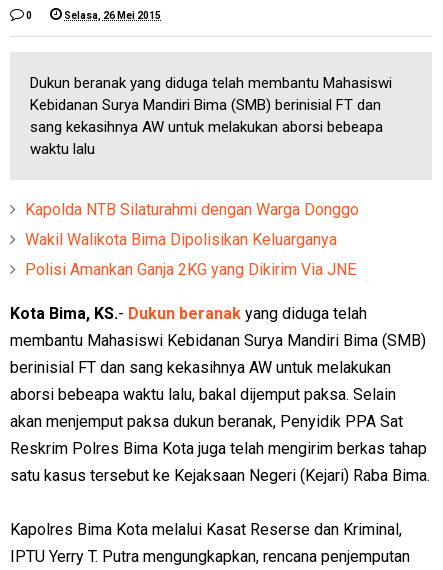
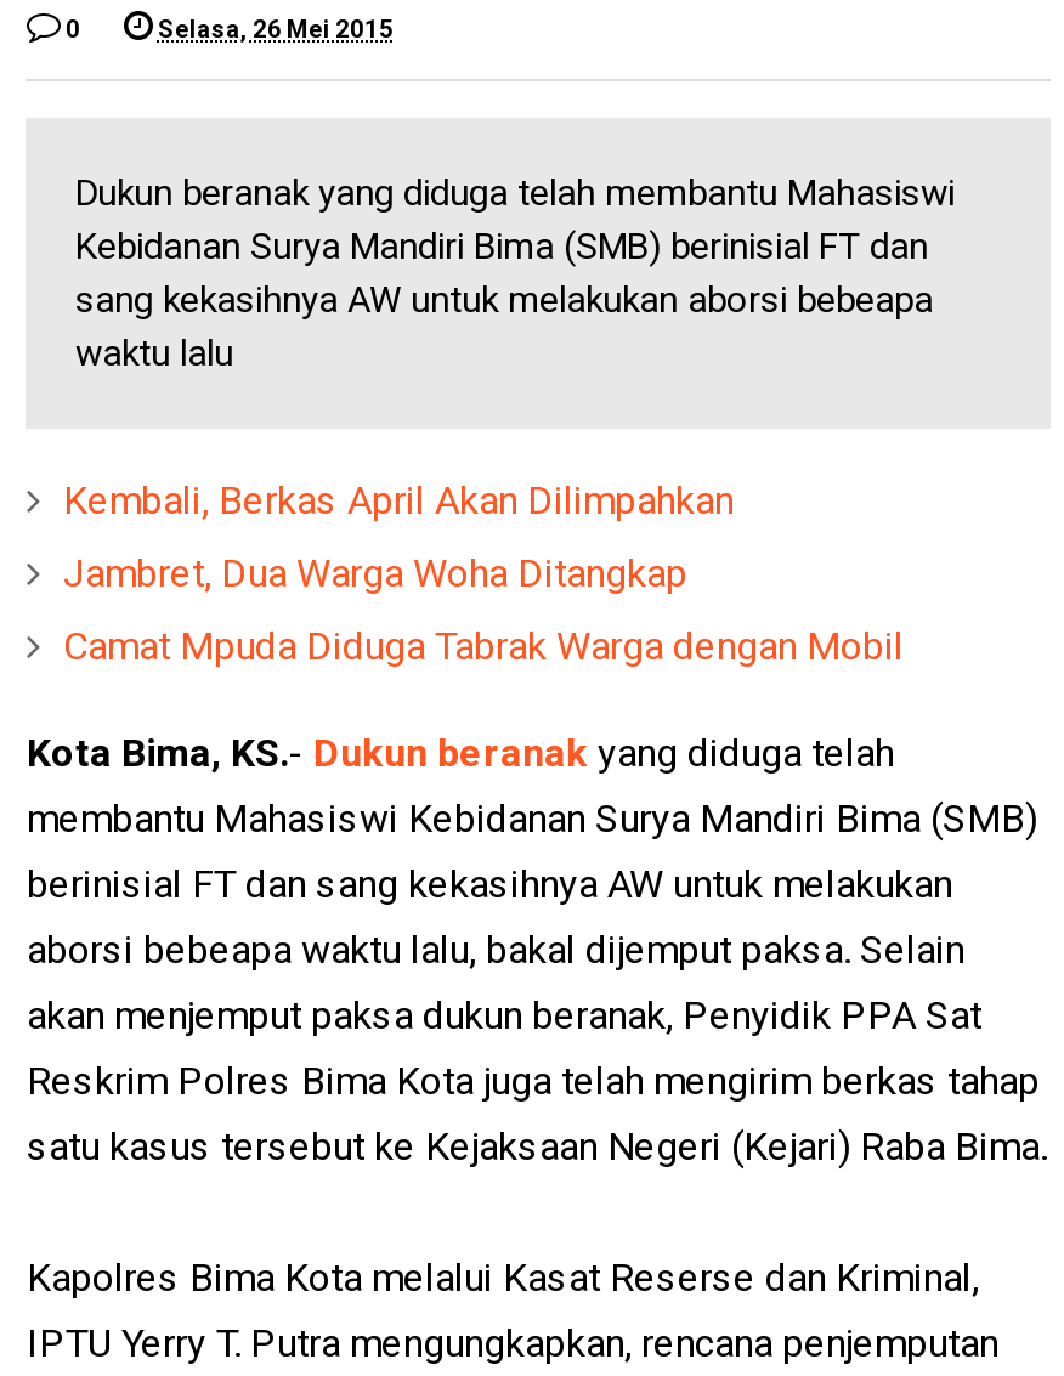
[25,200,359,219] Kapolda NTB Silaturahmi dengan Warga Donggo -> [63,478,733,524] Kembali, Berkas April Akan Dilimpahkan
[25,230,337,249] Wakil Walikota Bima Dipolisikan Keluarganya -> [63,551,687,597] Jambret, Dua Warga Woha Ditangkap
[25,260,356,279] Polisi Amankan Ganja 2KG yang Dikirim Via JNE -> [63,624,903,670] Camat Mpuda Diduga Tabrak Warga dengan Mobil

